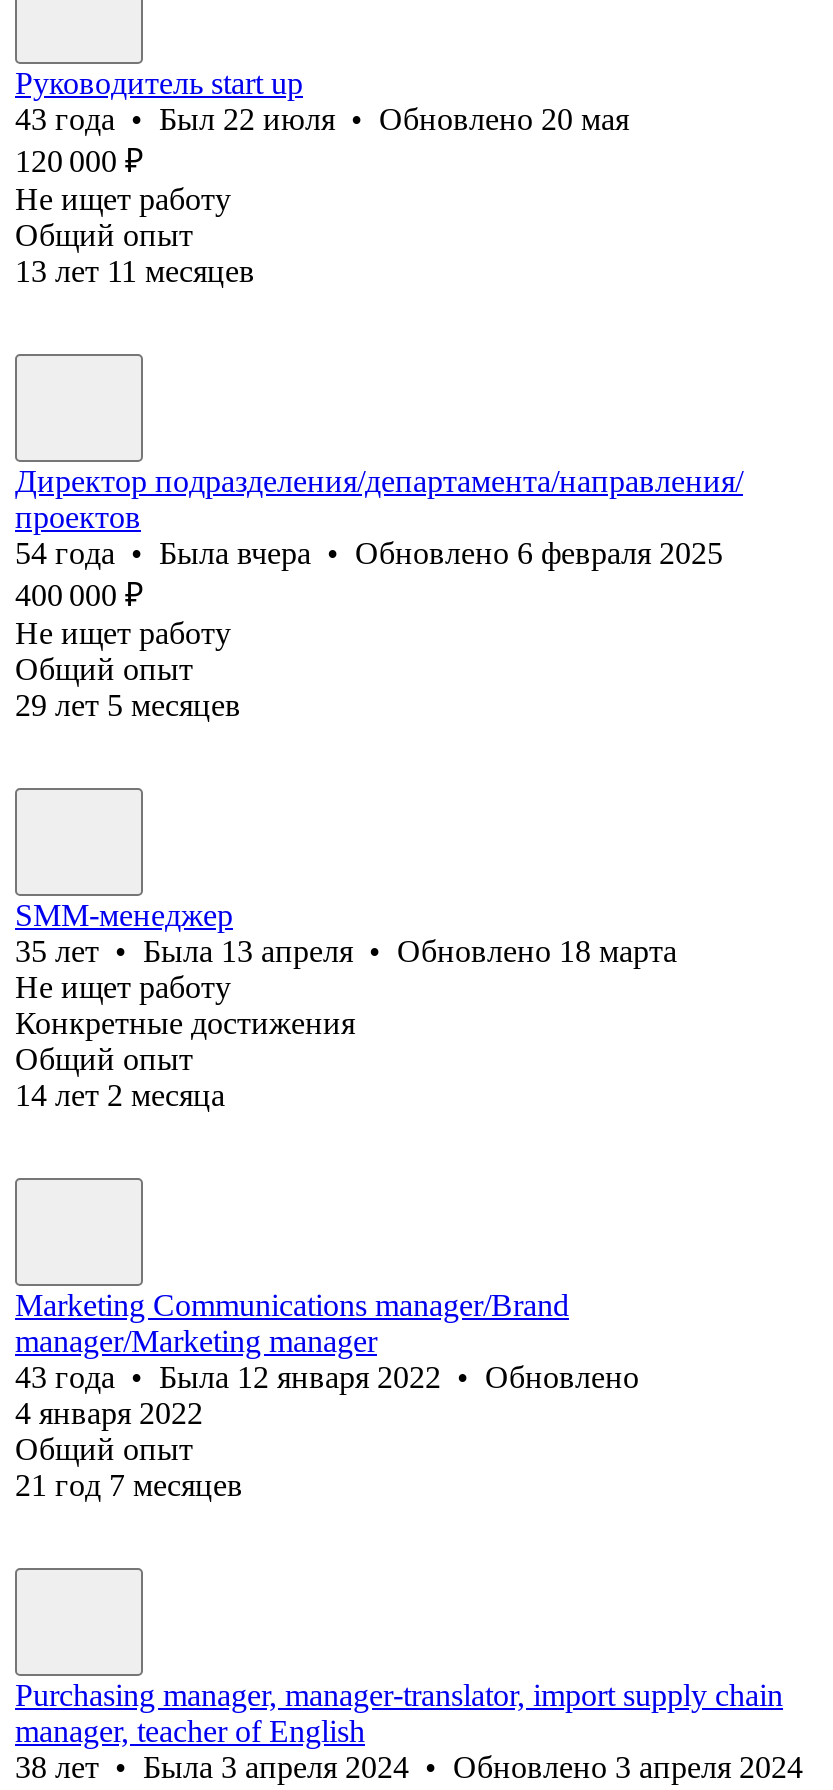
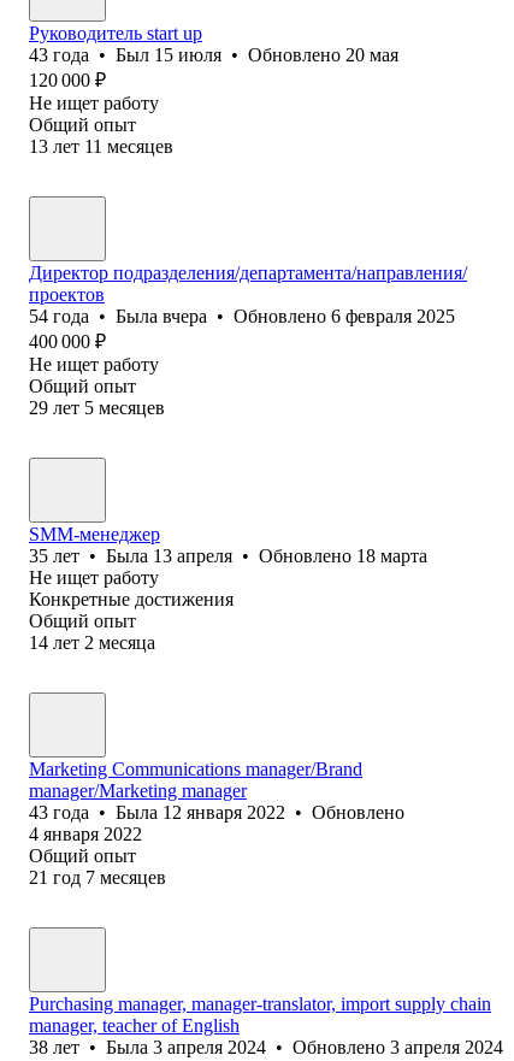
[15,102,629,136] 43 года • Был 22 июля • Обновлено 20 мая -> [29,44,398,65] 43 года • Был 15 июля • Обновлено 20 мая

